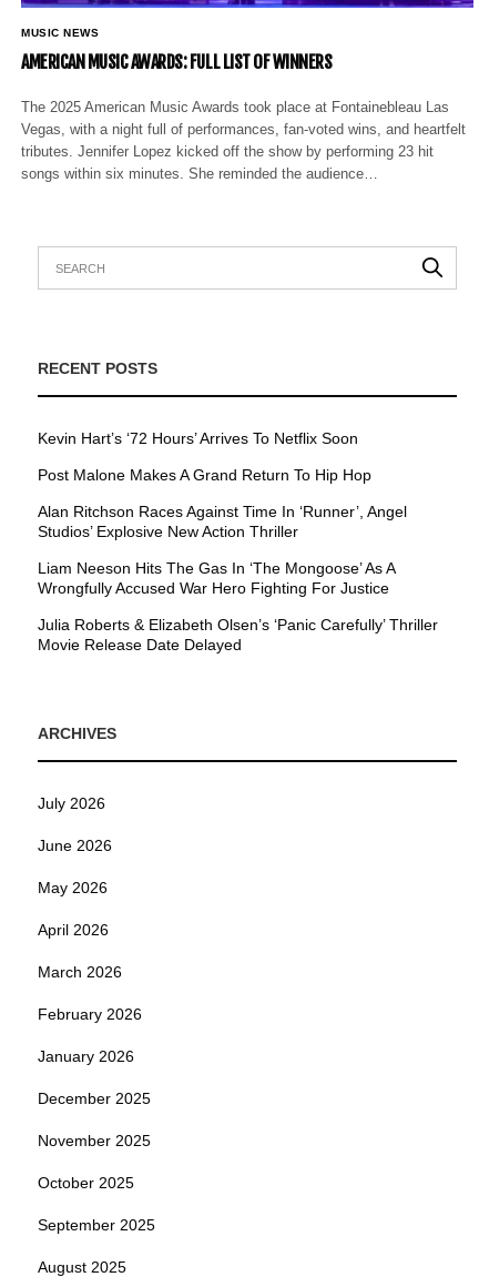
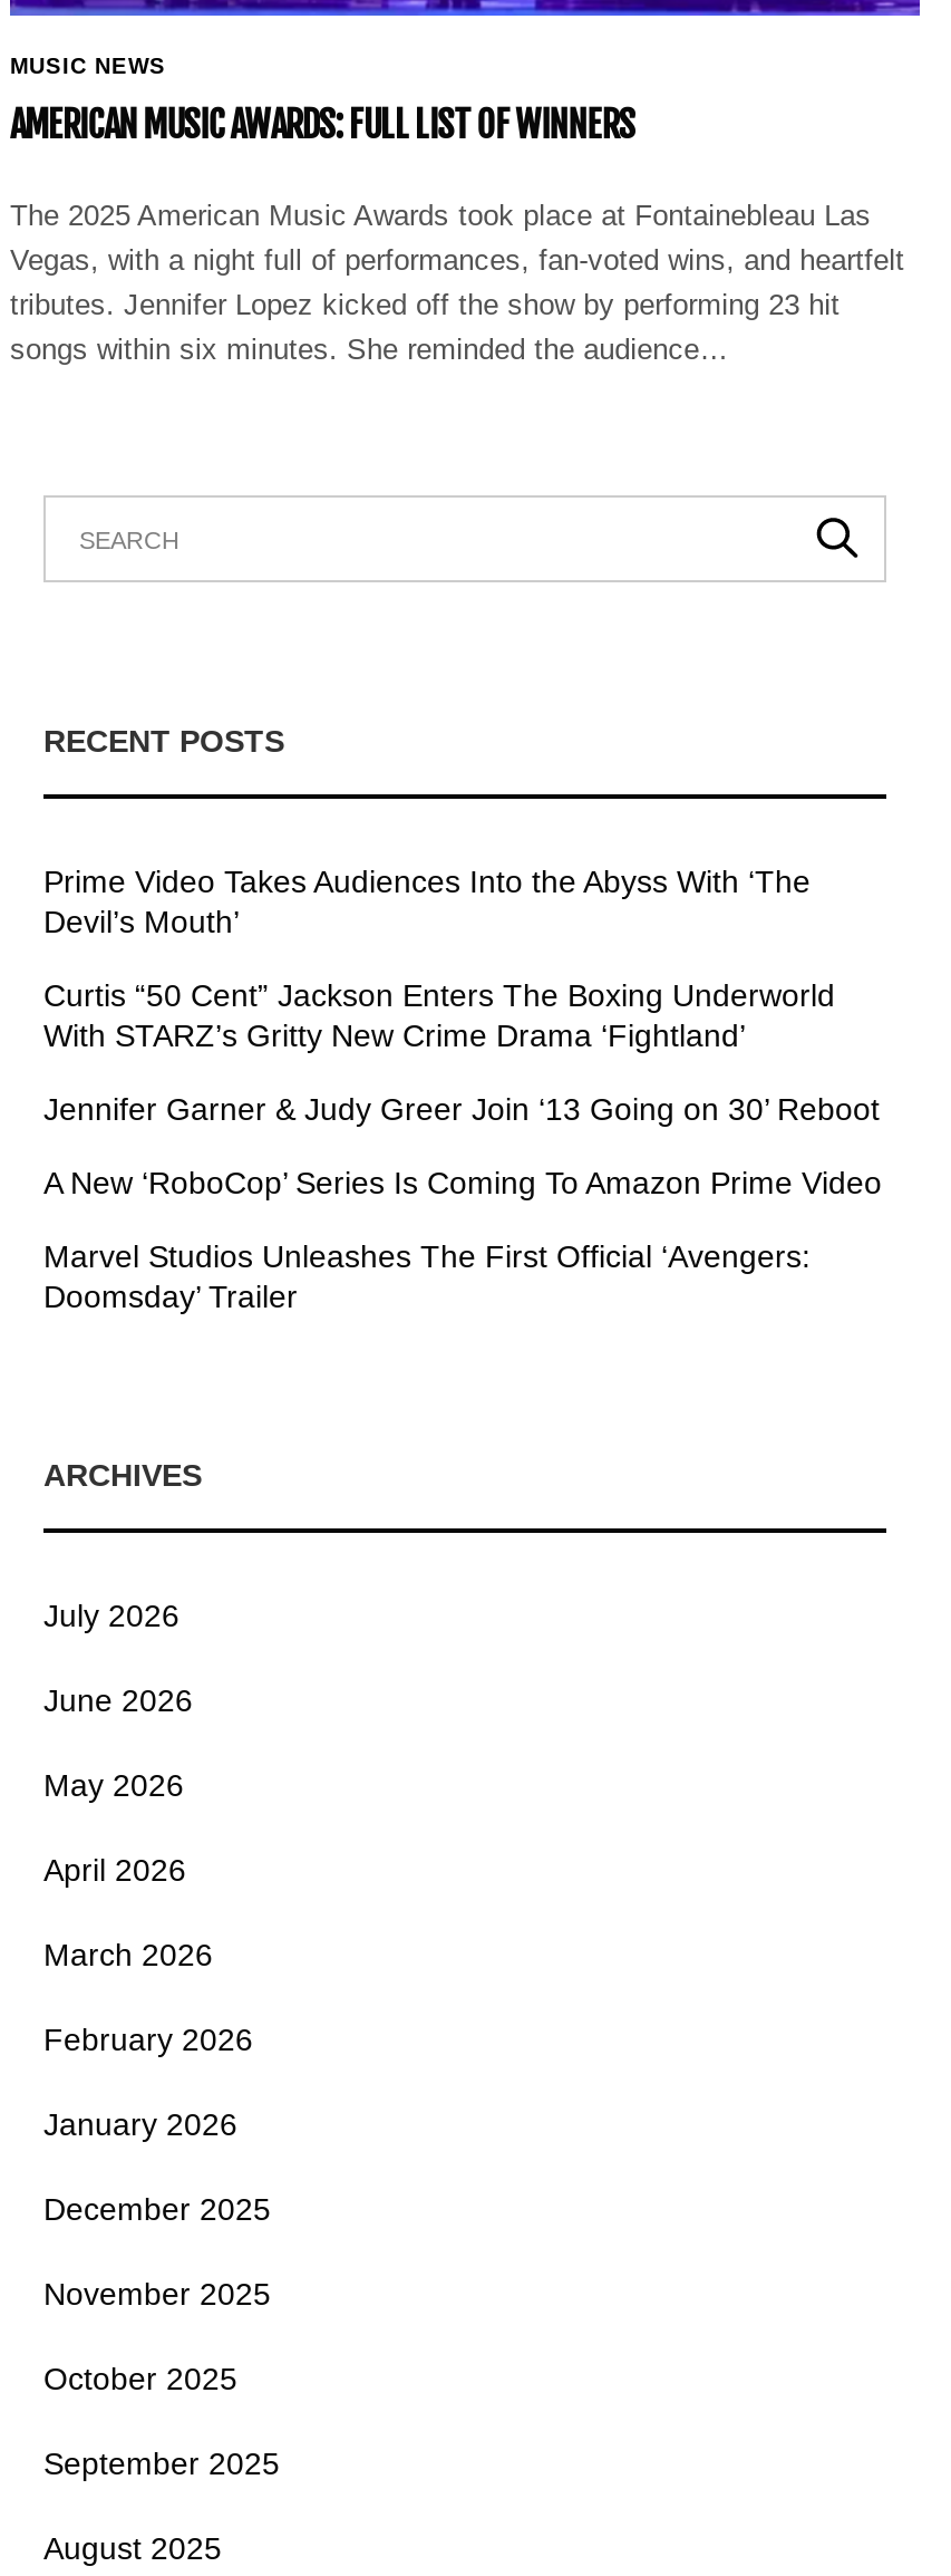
[38,429,358,447] Kevin Hart’s ‘72 Hours’ Arrives To Netflix Soon -> [43,863,811,939] Prime Video Takes Audiences Into the Abyss With ‘The | Devil’s Mouth’
[38,466,371,484] Post Malone Makes A Grand Return To Hip Hop -> [43,977,835,1053] Curtis “50 Cent” Jackson Enters The Boxing Underworld | With STARZ’s Gritty New Crime Drama ‘Fightland’
[38,502,407,540] Alan Ritchson Races Against Time In ‘Runner’, Angel | Studios’ Explosive New Action Thriller -> [43,1091,880,1127] Jennifer Garner & Judy Greer Join ‘13 Going on 30’ Reboot
[38,559,395,597] Liam Neeson Hits The Gas In ‘The Mongoose’ As A | Wrongfully Accused War Hero Fighting For Justice -> [43,1164,882,1200] A New ‘RoboCop’ Series Is Coming To Amazon Prime Video
[38,616,438,653] Julia Roberts & Elizabeth Olsen’s ‘Panic Carefully’ Thriller | Movie Release Date Delayed -> [43,1238,811,1314] Marvel Studios Unleashes The First Official ‘Avengers: | Doomsday’ Trailer

